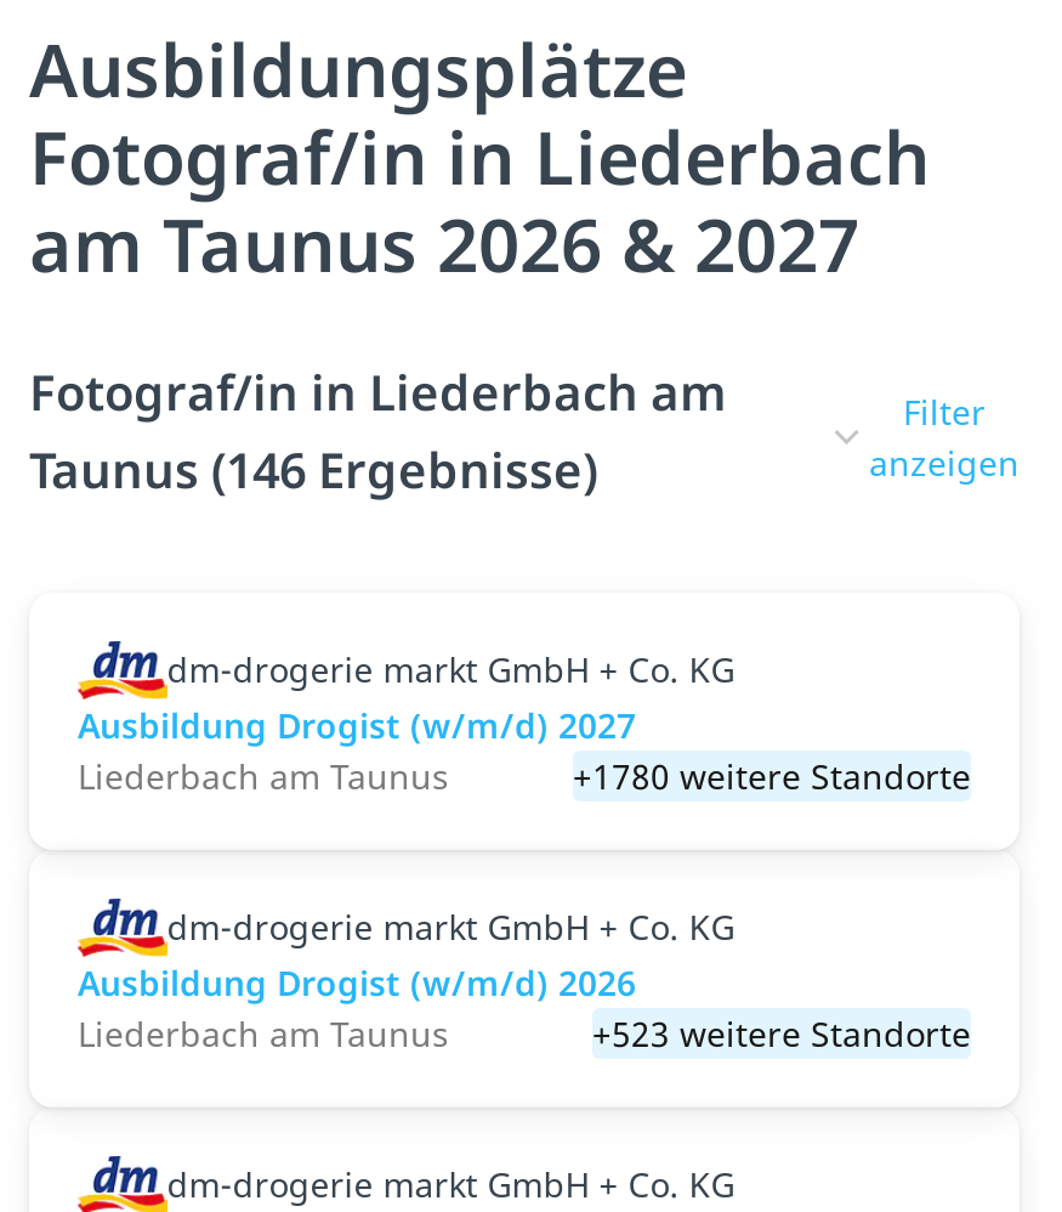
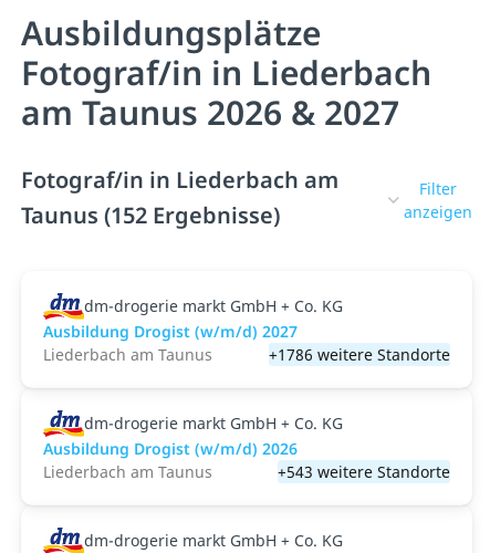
[29,437,597,503] Taunus (146 Ergebnisse) -> [21,200,280,230] Taunus (152 Ergebnisse)
[573,753,971,799] +1780 weitere Standorte -> [269,344,450,365] +1786 weitere Standorte
[592,1010,971,1057] +523 weitere Standorte -> [278,461,450,482] +543 weitere Standorte

